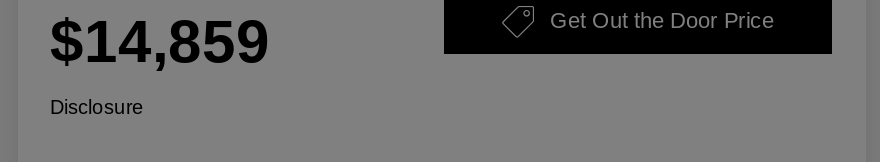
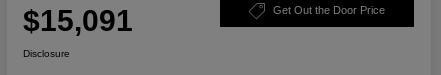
[50,7,270,73] $14,859 -> [23,4,133,37] $15,091

